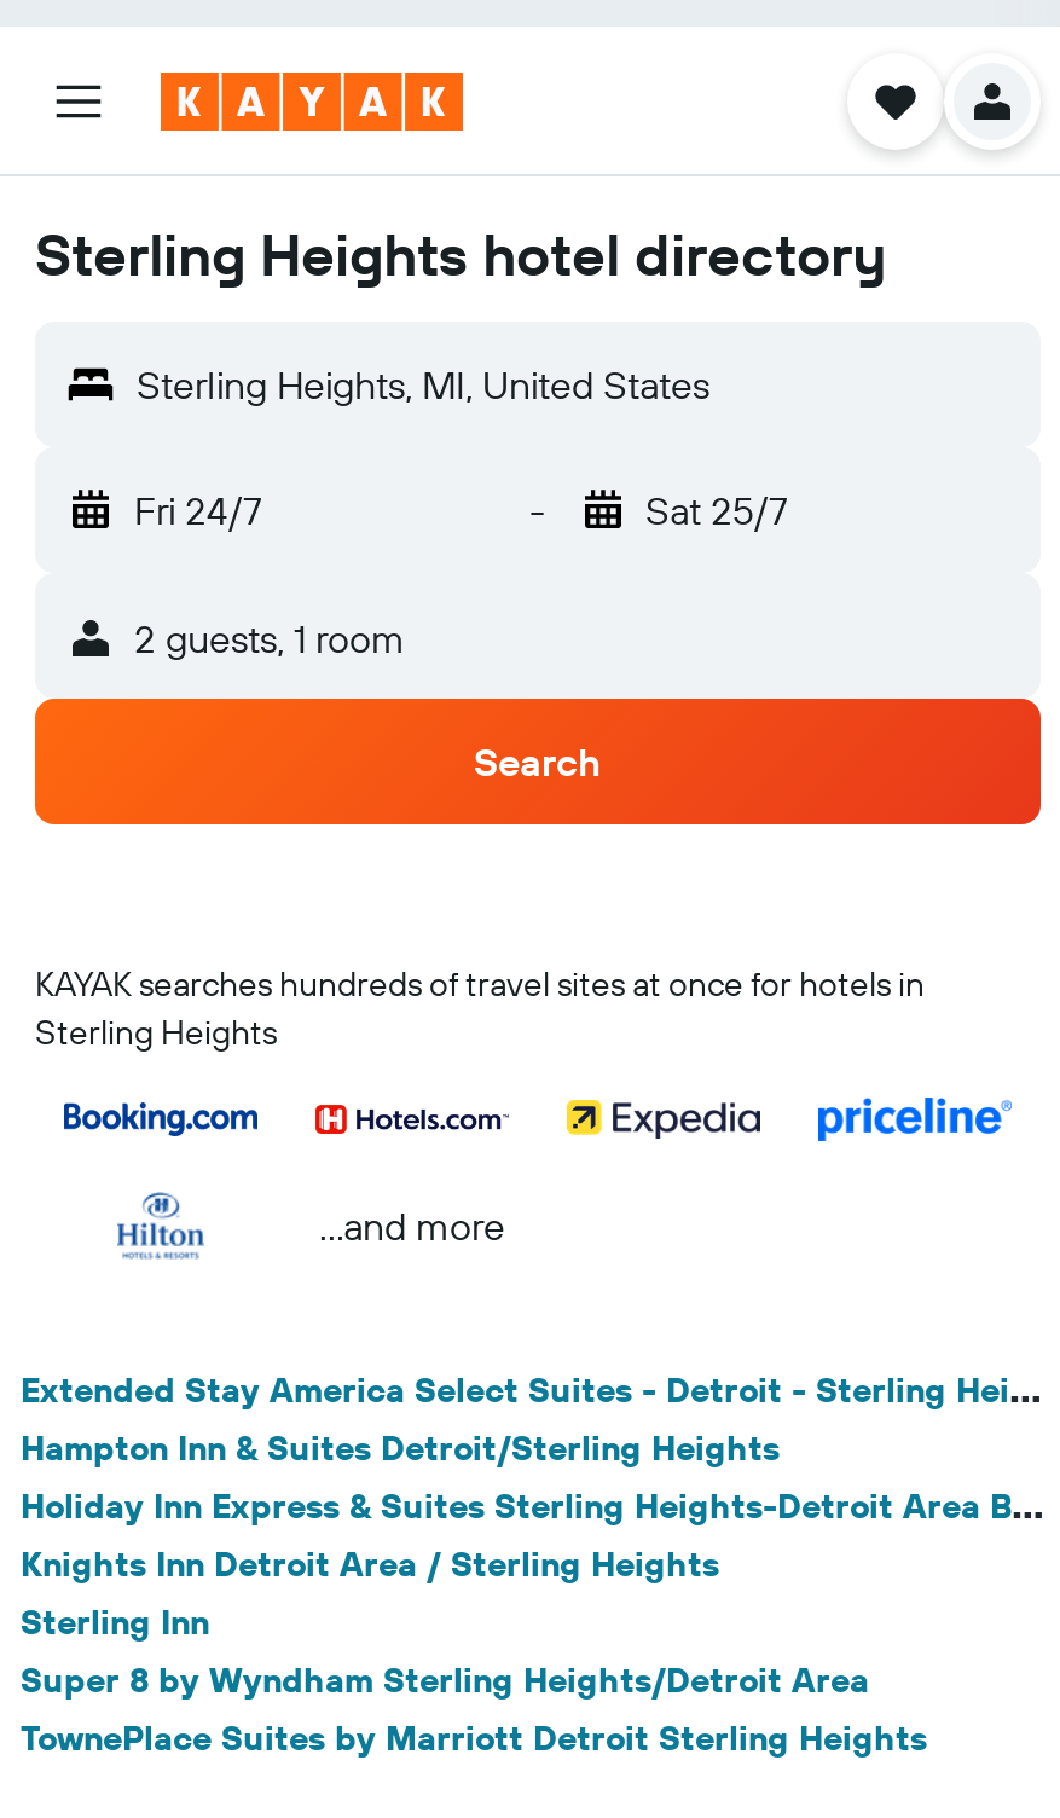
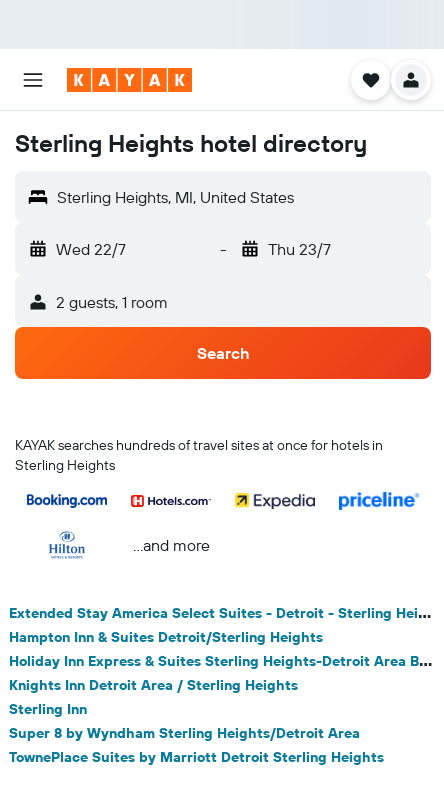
[134,486,262,534] Fri 24/7 -> [56,239,126,259] Wed 22/7
[645,486,788,534] Sat 25/7 -> [267,239,330,259] Thu 23/7

